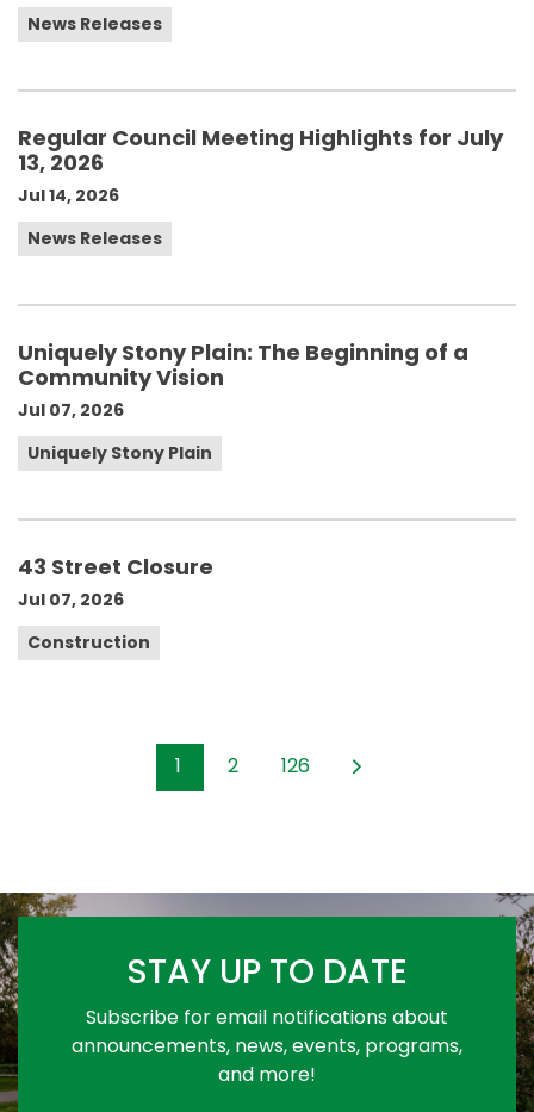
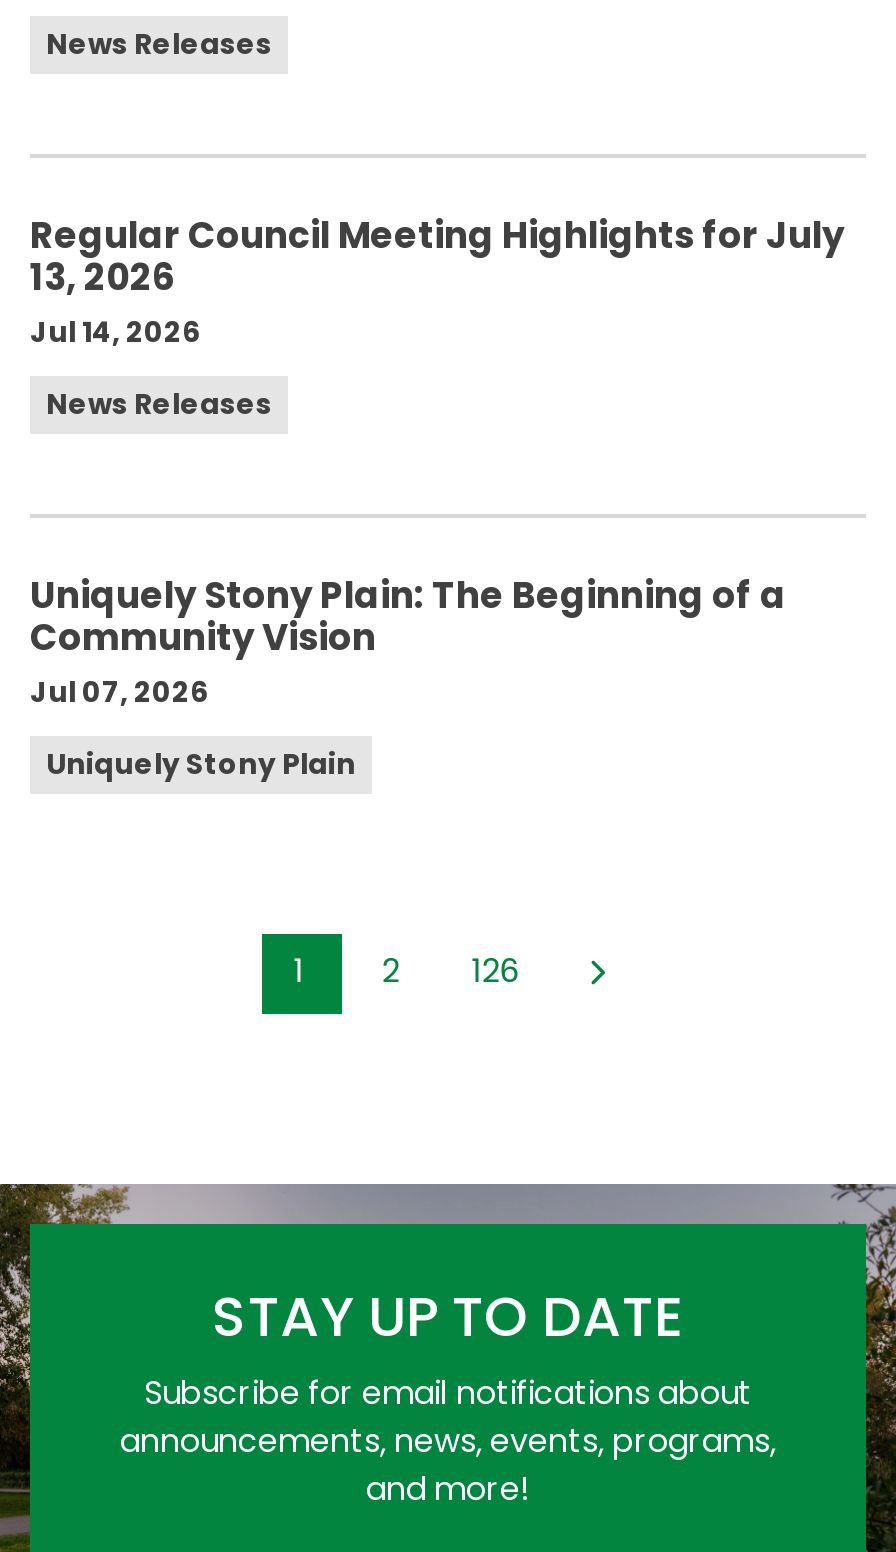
[18,552,213,654] 43 Street Closure | Jul 07, 2026 | Construction -> none

